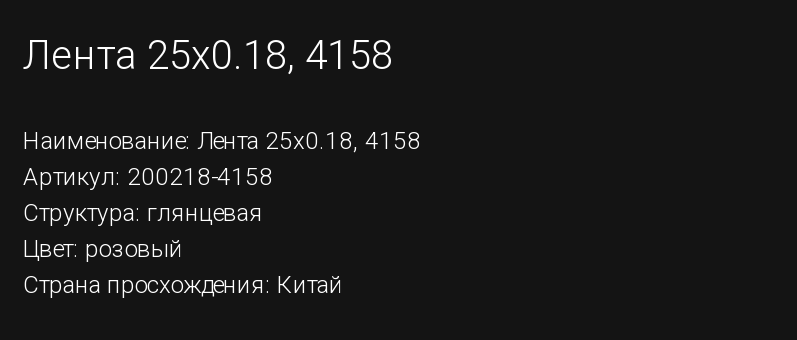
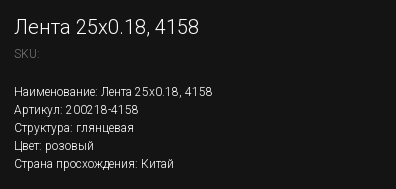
none -> [14,47,40,61] SKU:

